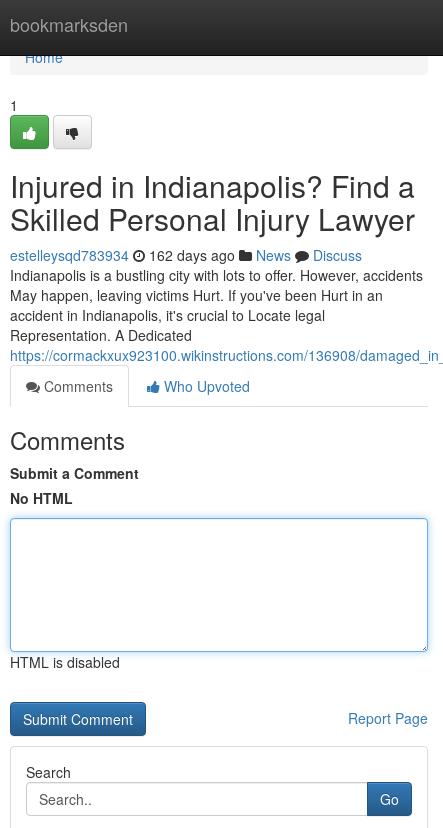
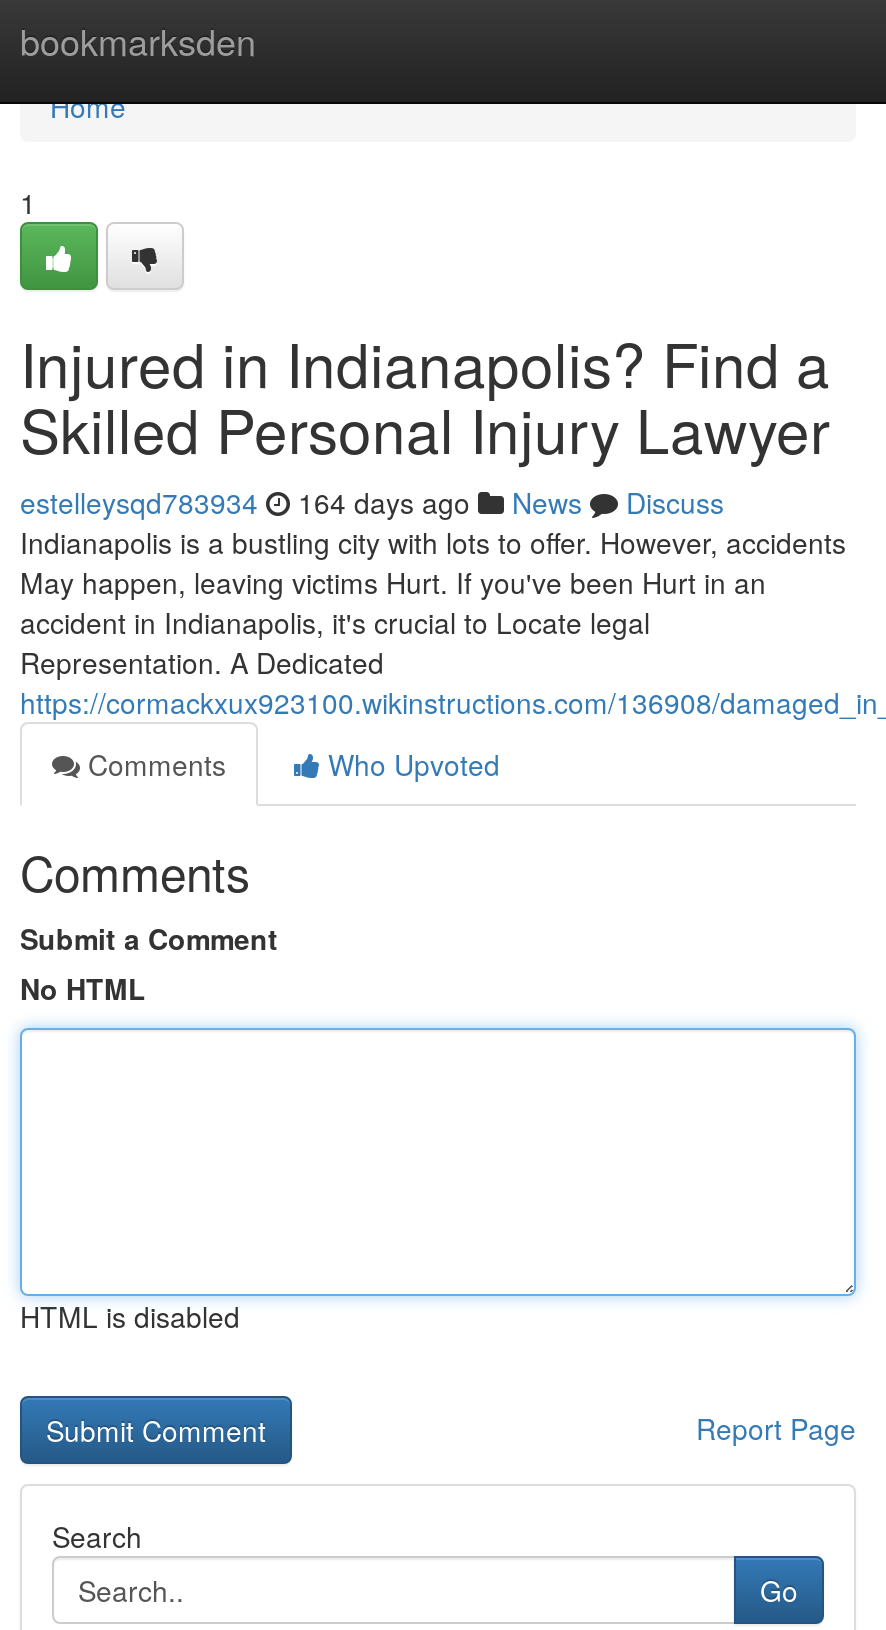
[10,245,362,265] estelleysqd783934 162 days ago News Discuss -> [20,482,724,522] estelleysqd783934 164 days ago News Discuss

